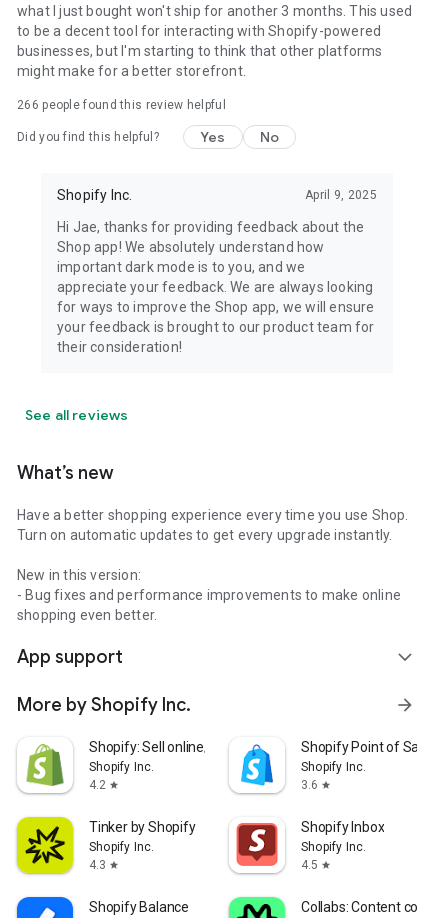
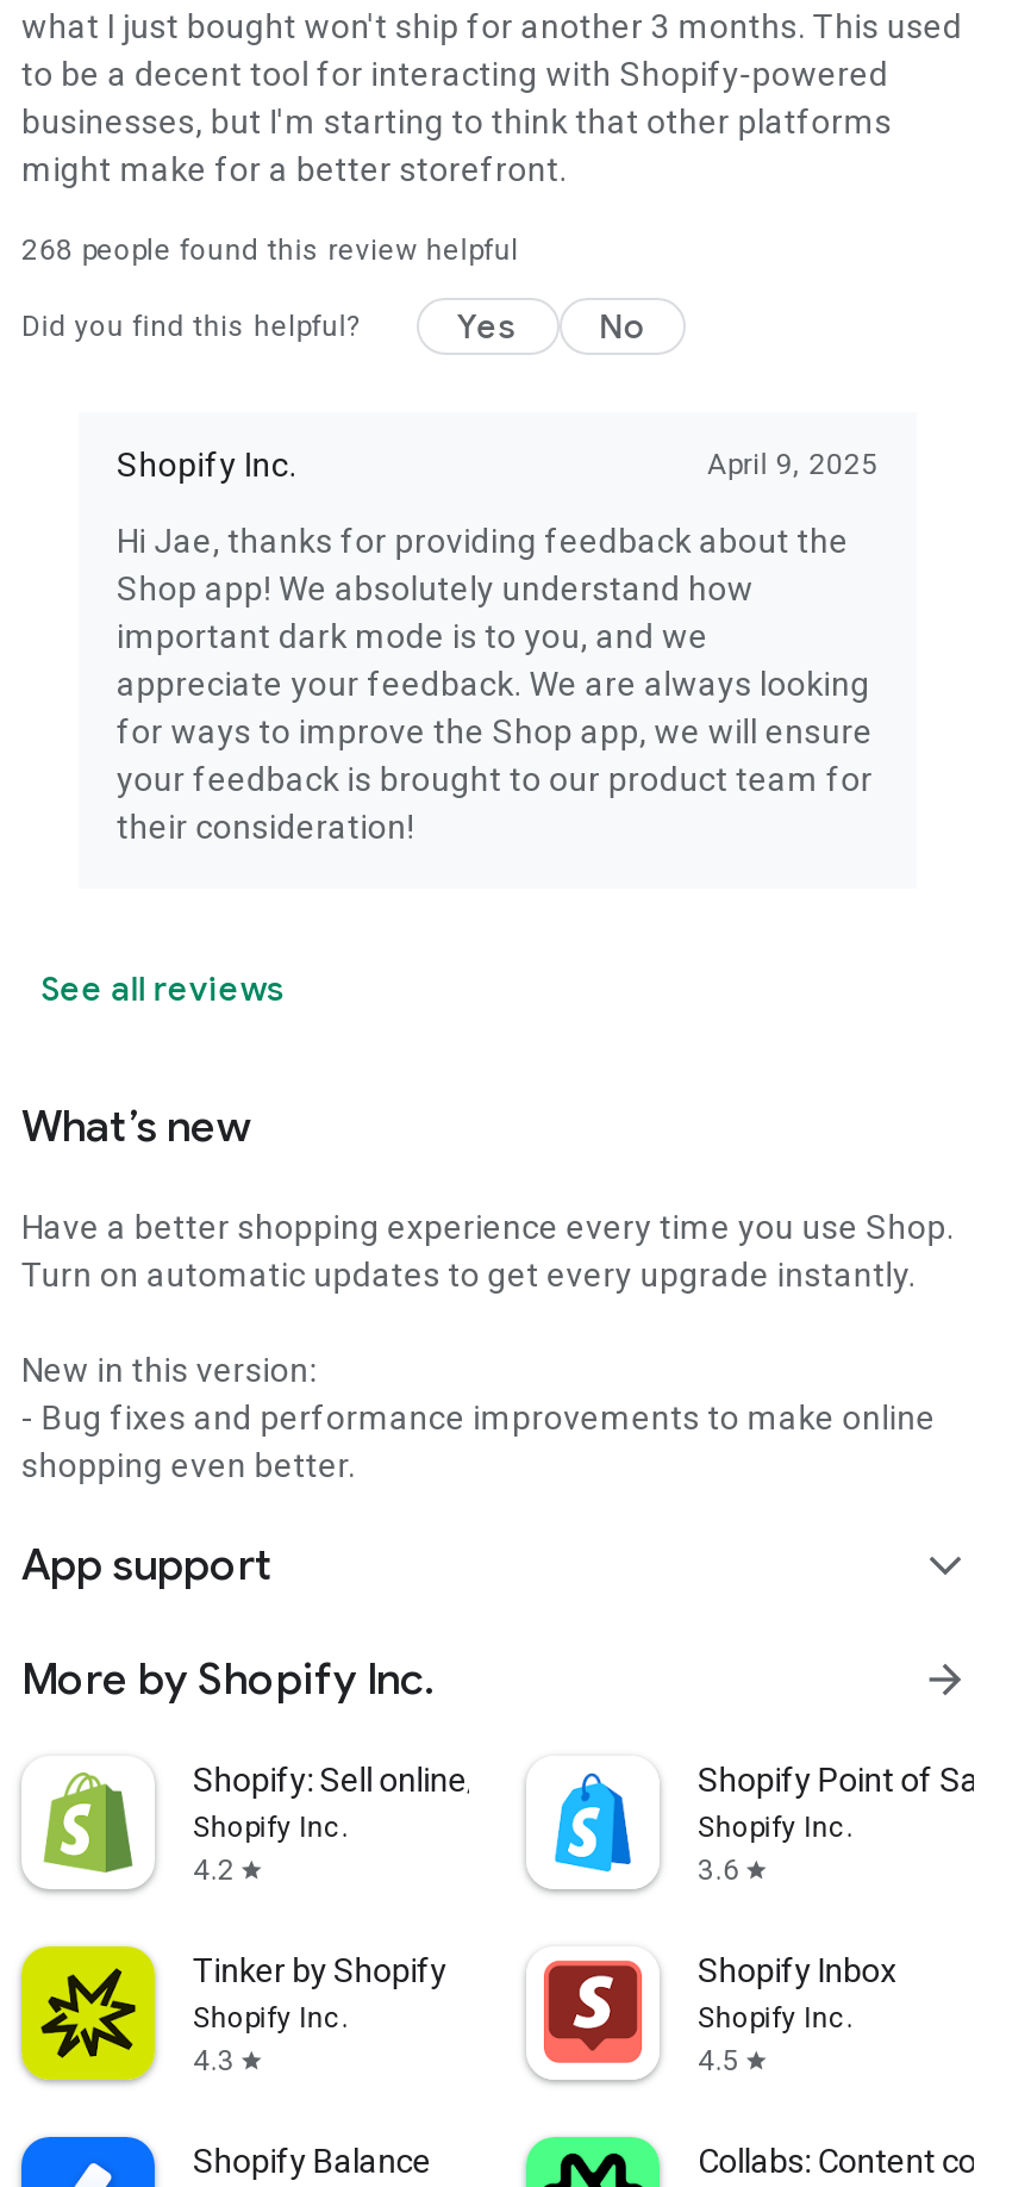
[17,98,226,112] 266 people found this review helpful -> [21,233,519,267] 268 people found this review helpful

